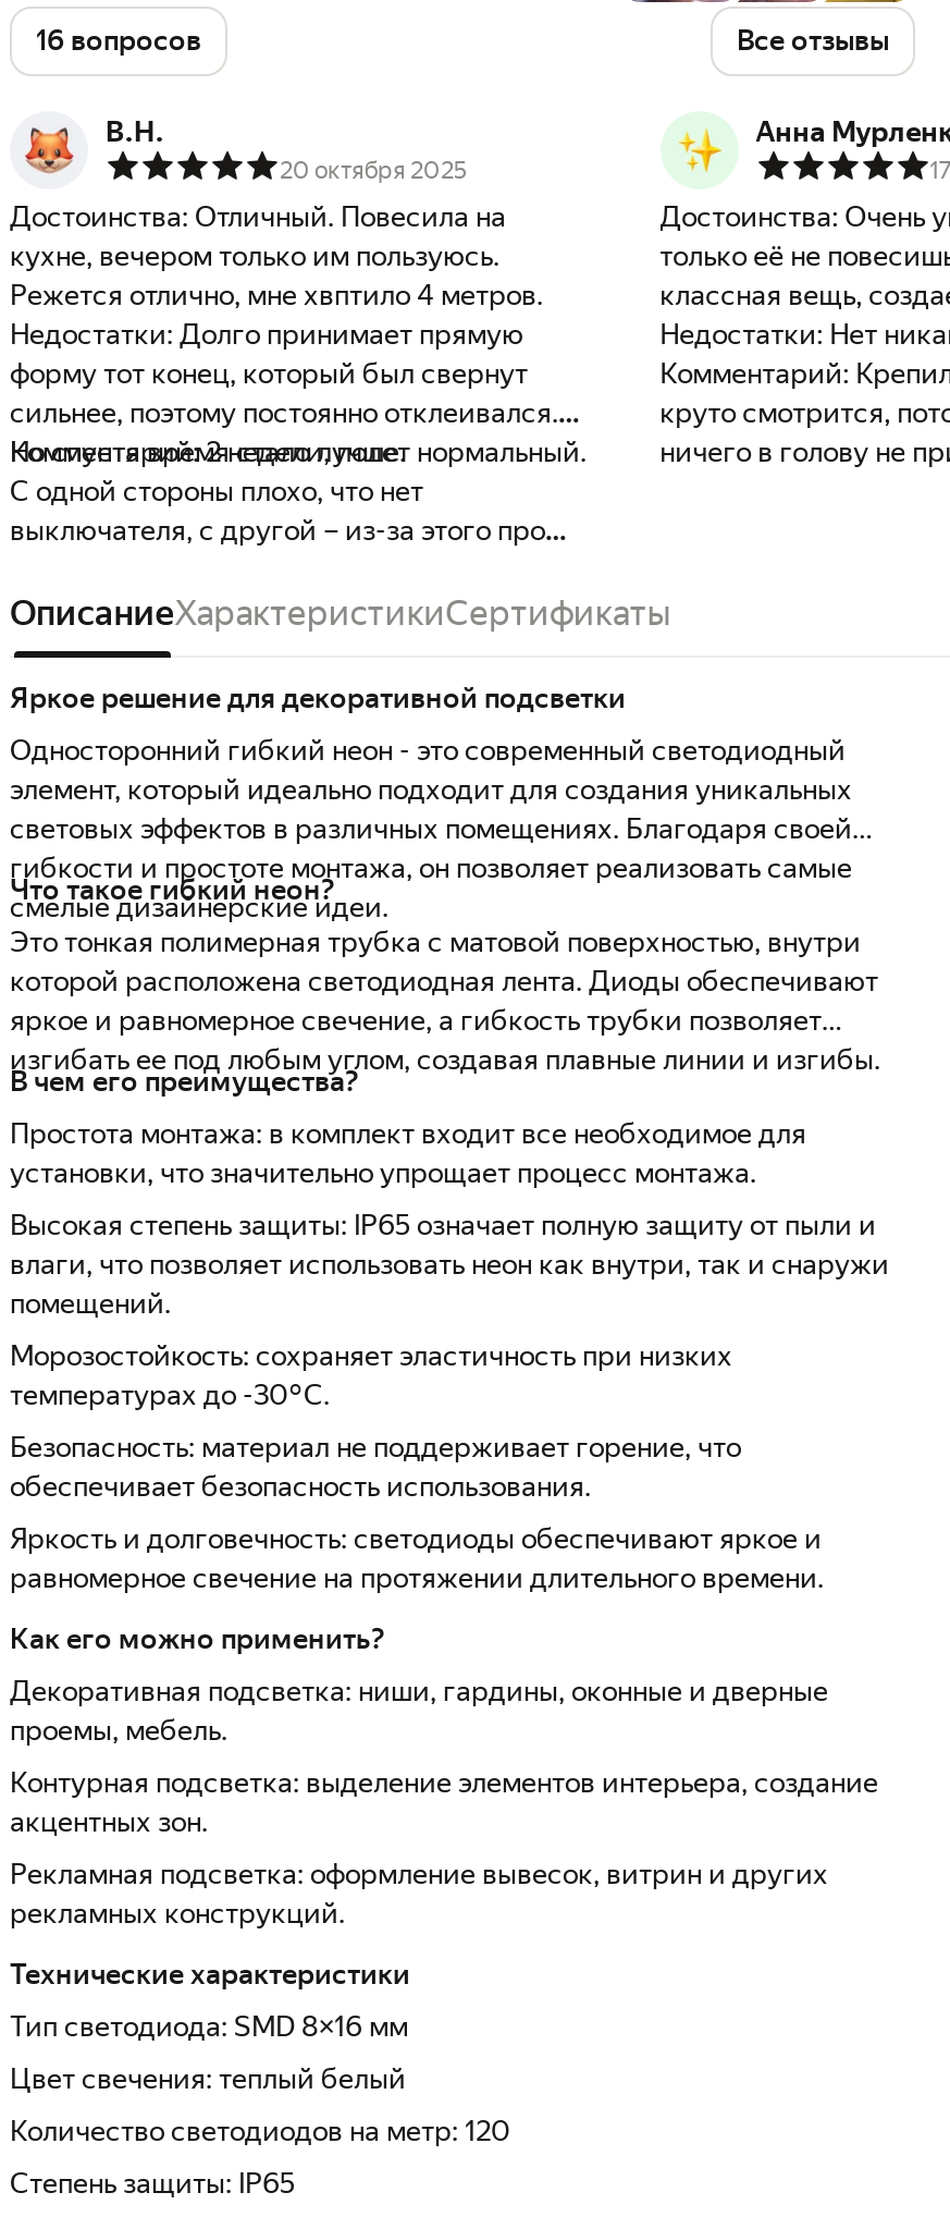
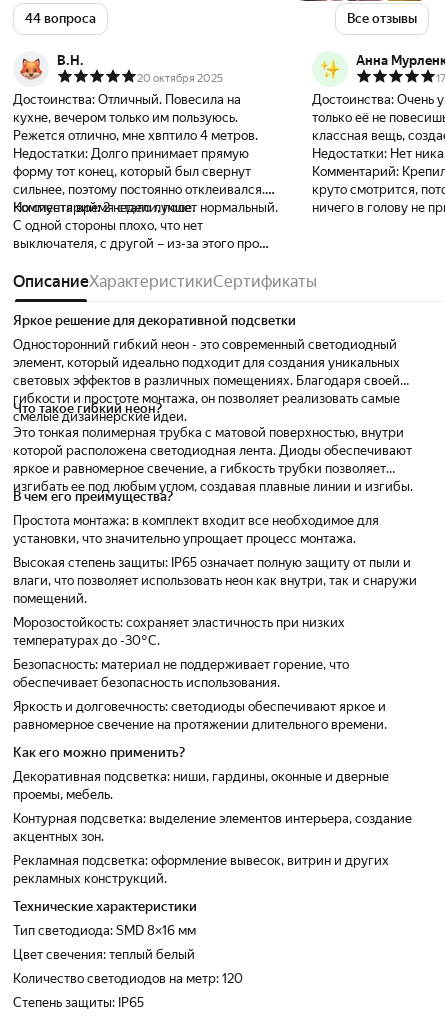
[36,24,201,57] 16 вопросов -> [25,11,96,26] 44 вопроса

